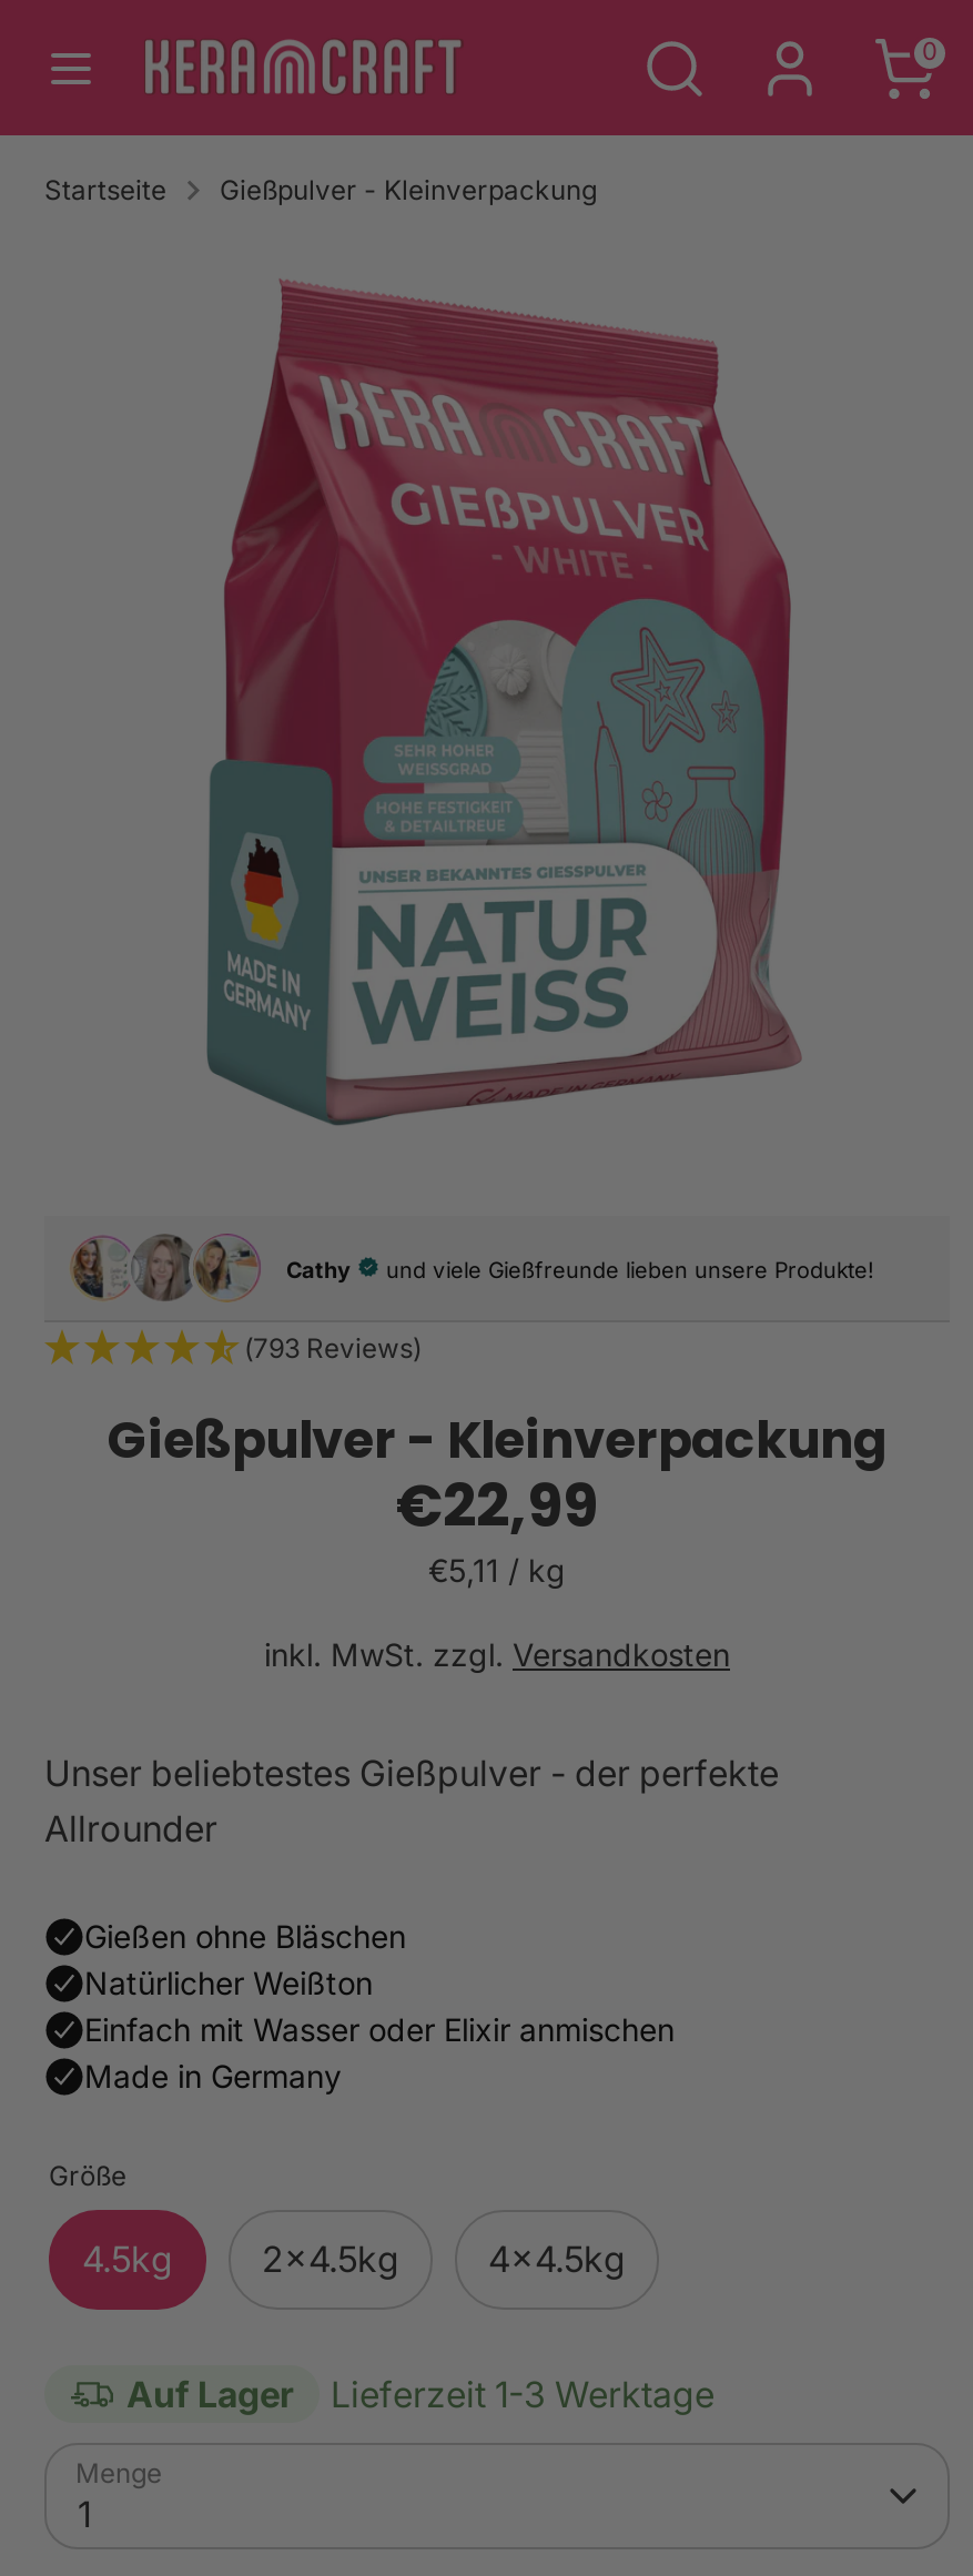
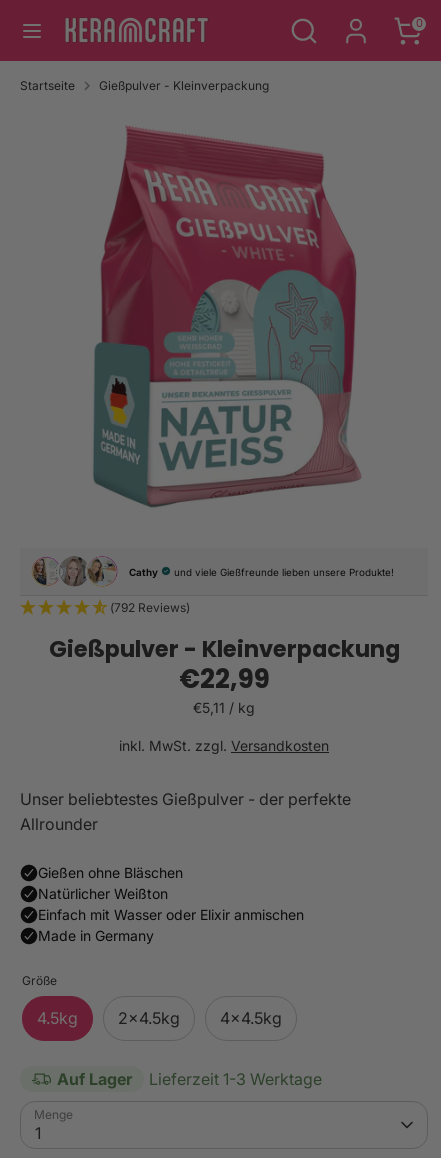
[244,1331,422,1365] (793 Reviews) -> [110,600,190,615] (792 Reviews)

